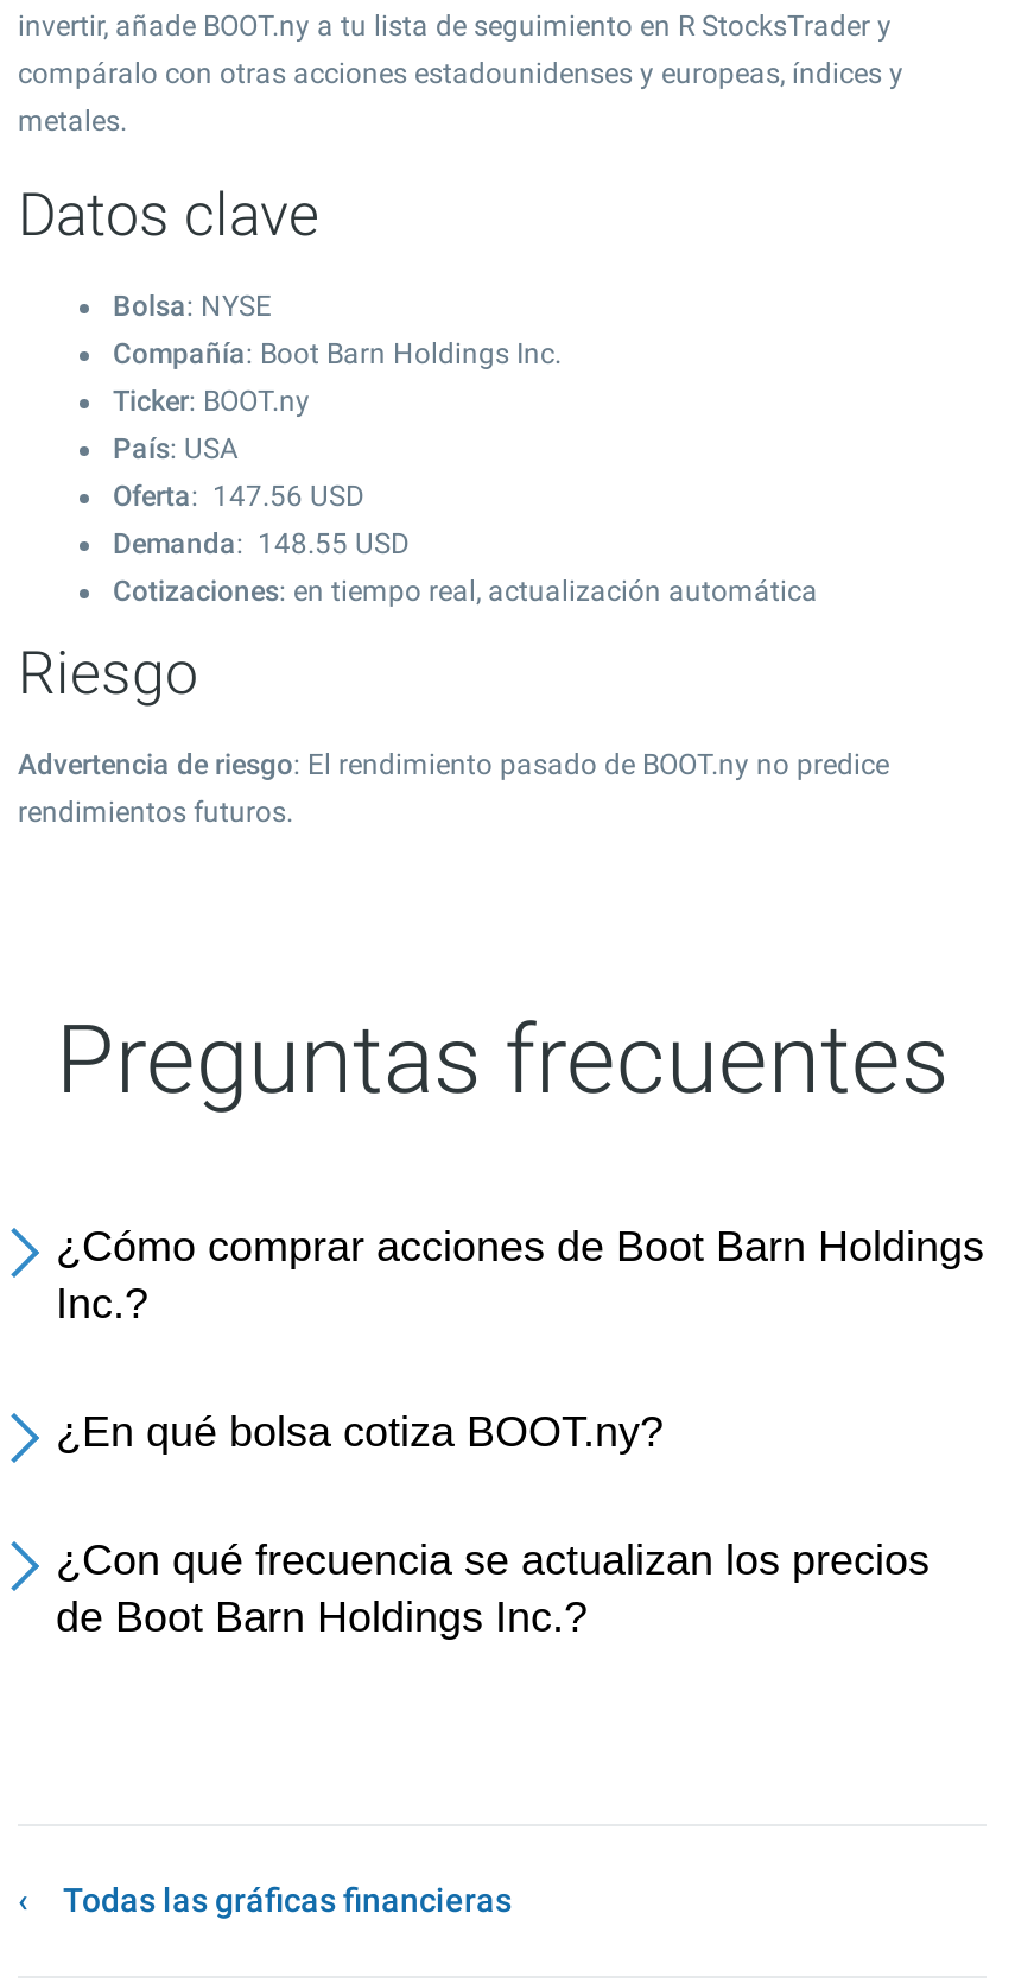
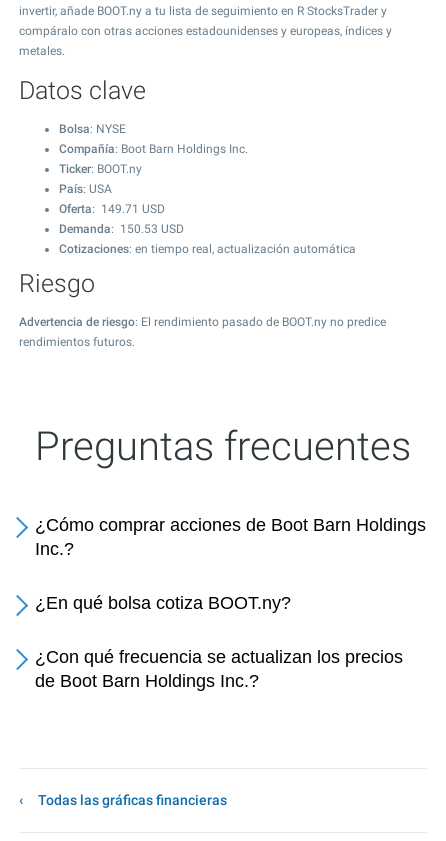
[113,480,364,513] Oferta: 147.56 USD -> [59,202,165,216] Oferta: 149.71 USD
[113,527,410,560] Demanda: 148.55 USD -> [59,222,184,236] Demanda: 150.53 USD

